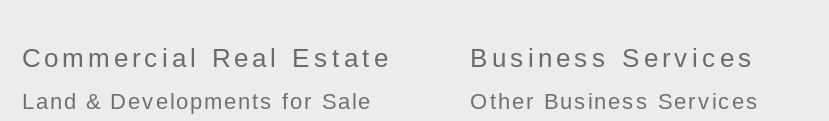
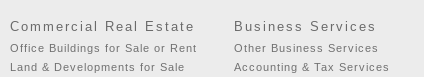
none -> [10,41,197,53] Office Buildings for Sale or Rent
none -> [234,60,390,72] Accounting & Tax Services

